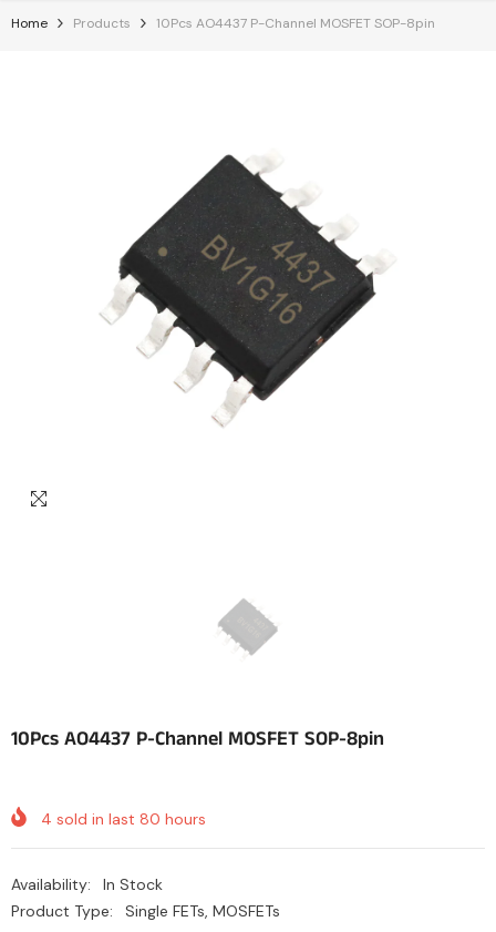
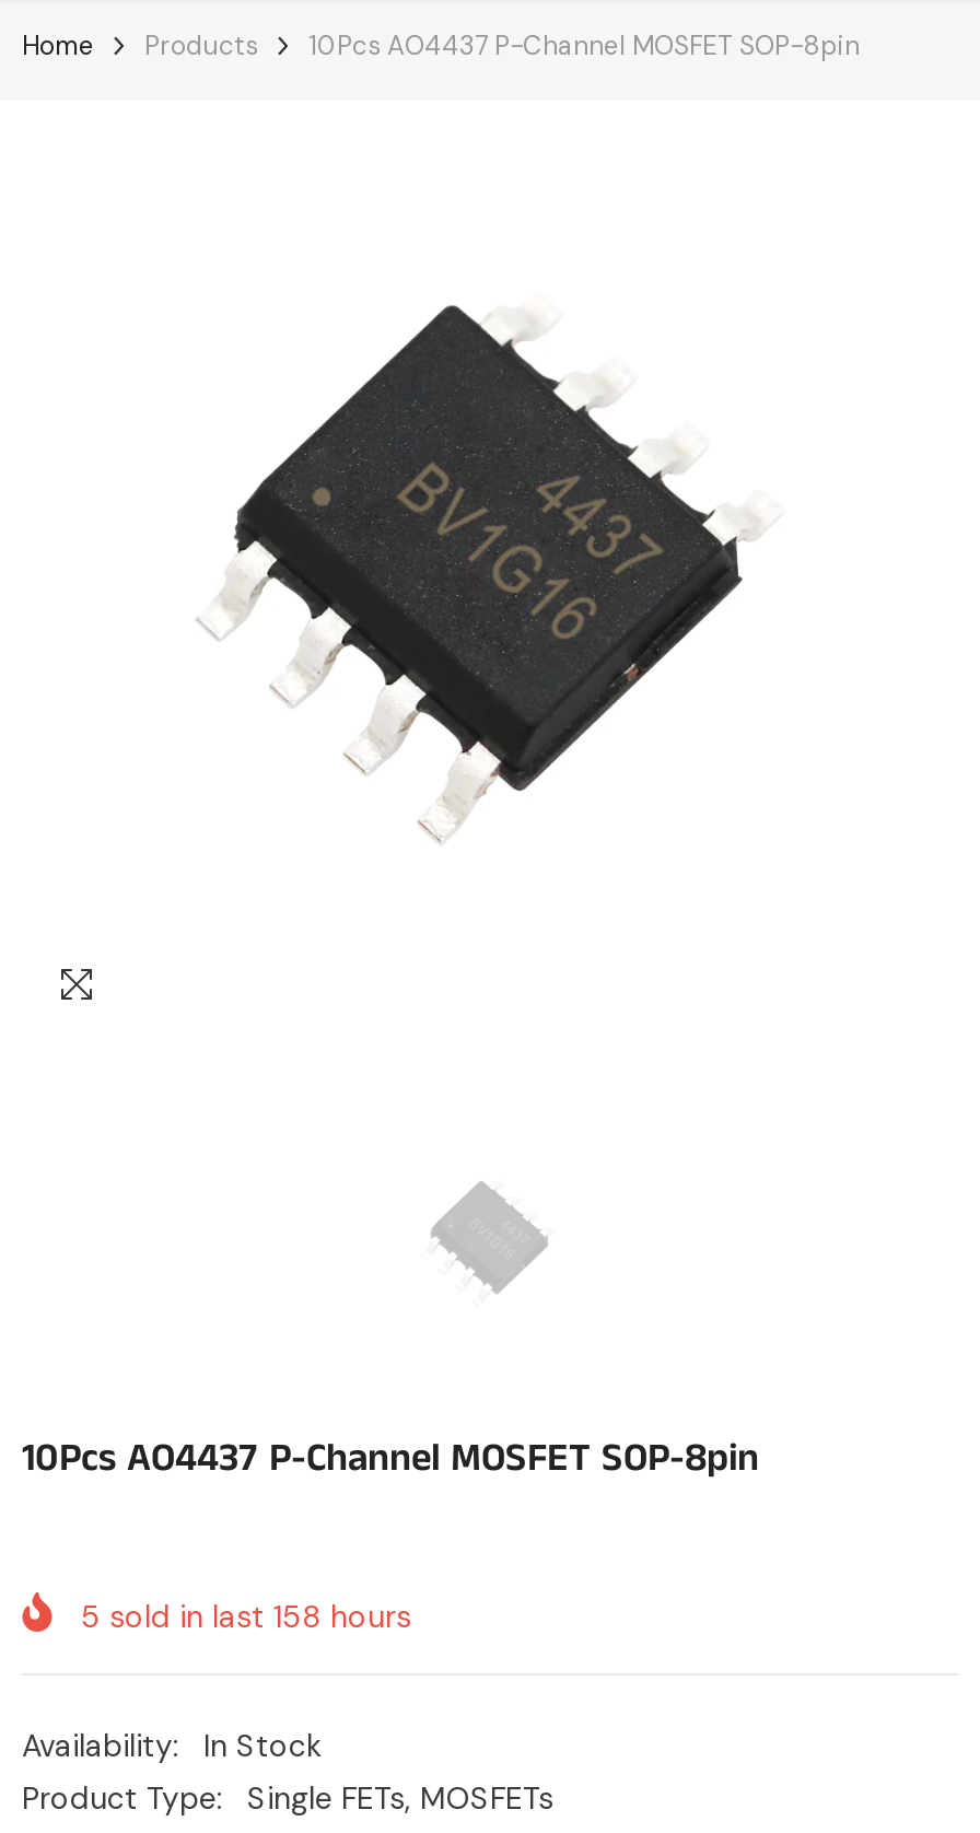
[41,810,206,829] 4 sold in last 80 hours -> [81,1598,411,1637] 5 sold in last 158 hours

